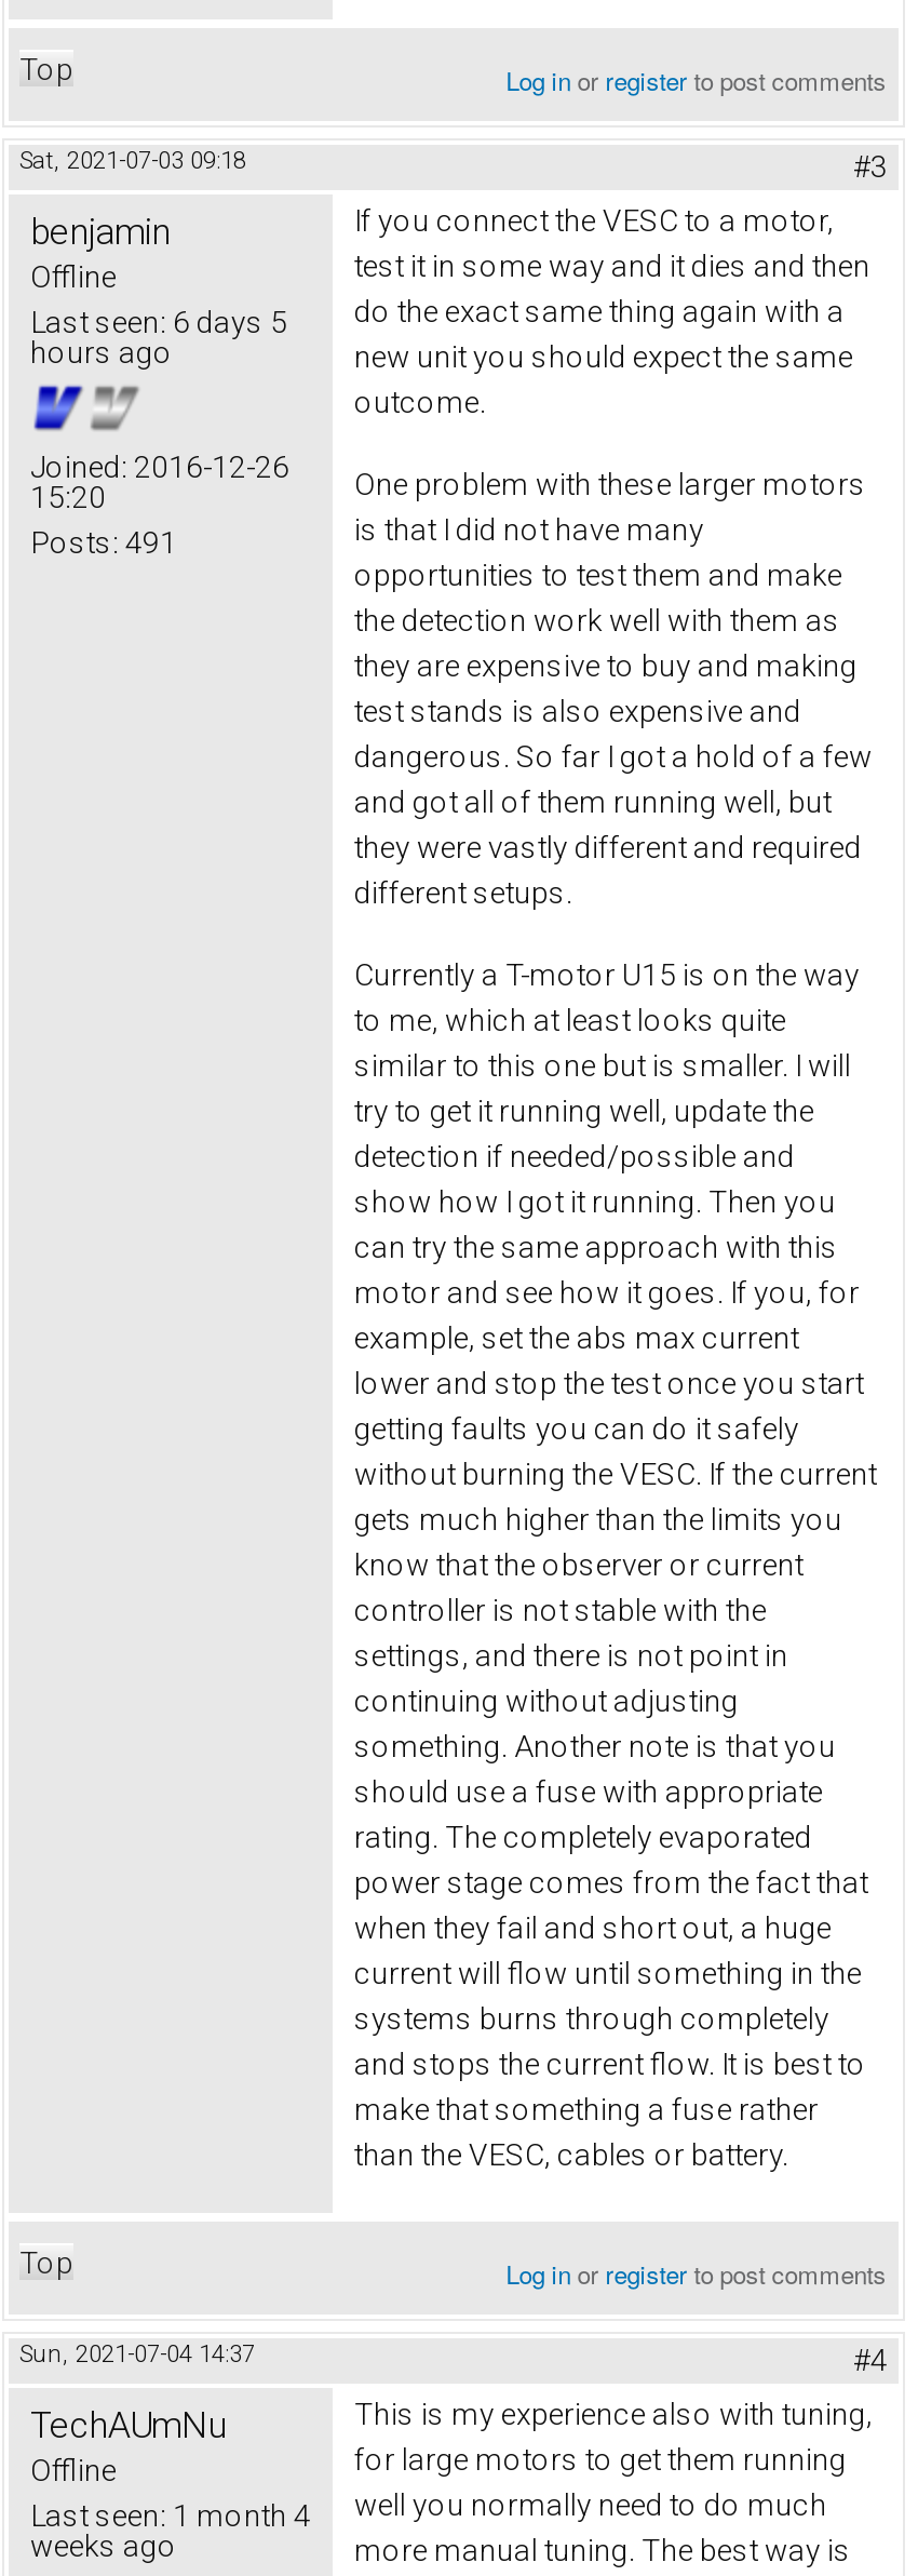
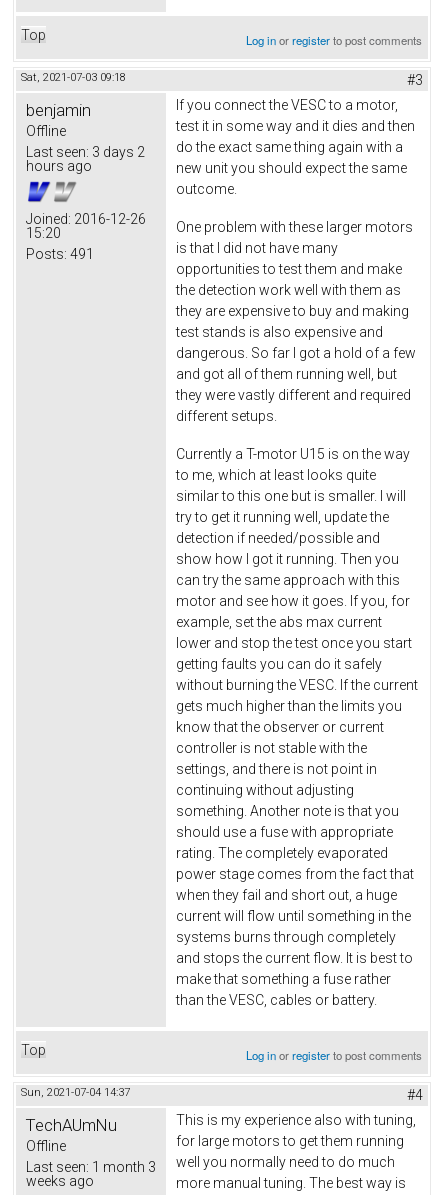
[30,304,287,339] Last seen: 6 days 5 -> [26,144,145,160] Last seen: 3 days 2
[30,2499,311,2533] Last seen: 1 month 4 -> [26,1159,156,1175] Last seen: 1 month 3

